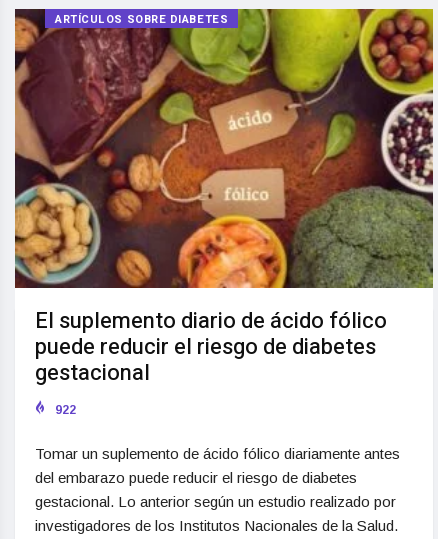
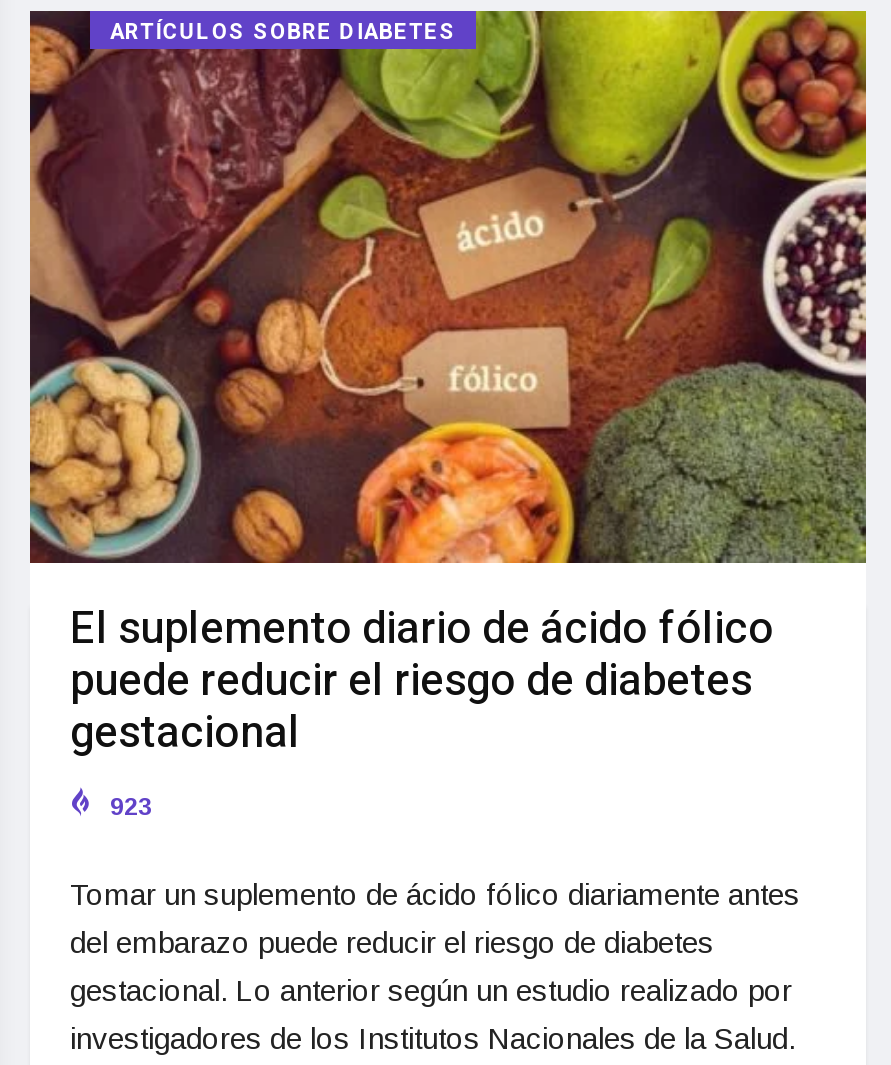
[52,403,76,417] 922 -> [104,793,152,821] 923

